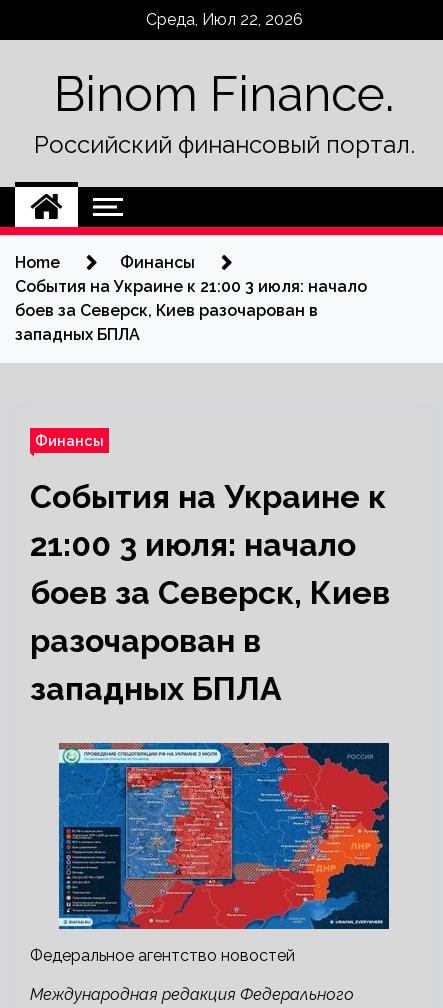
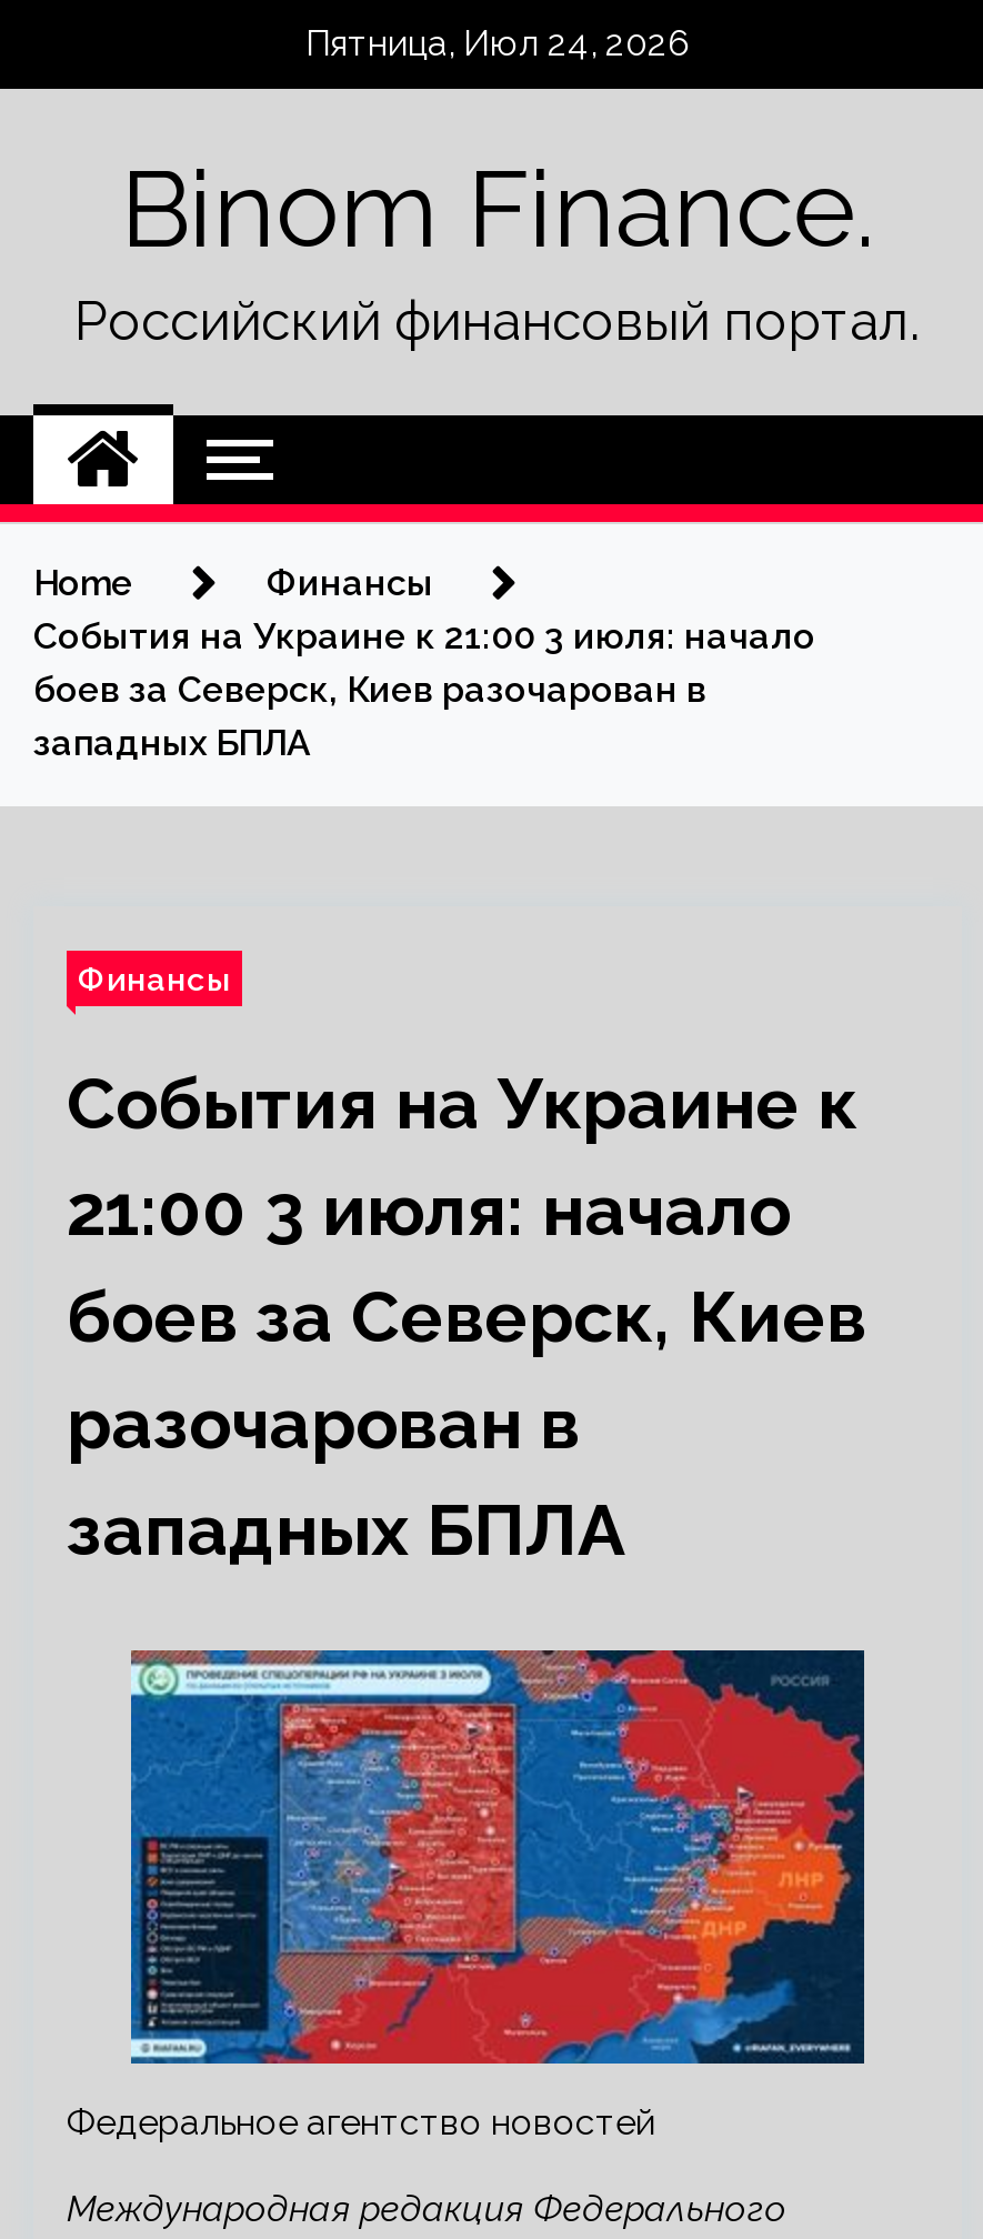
[145,10,302,29] Среда, Июл 22, 2026 -> [305,22,690,64] Пятница, Июл 24, 2026

